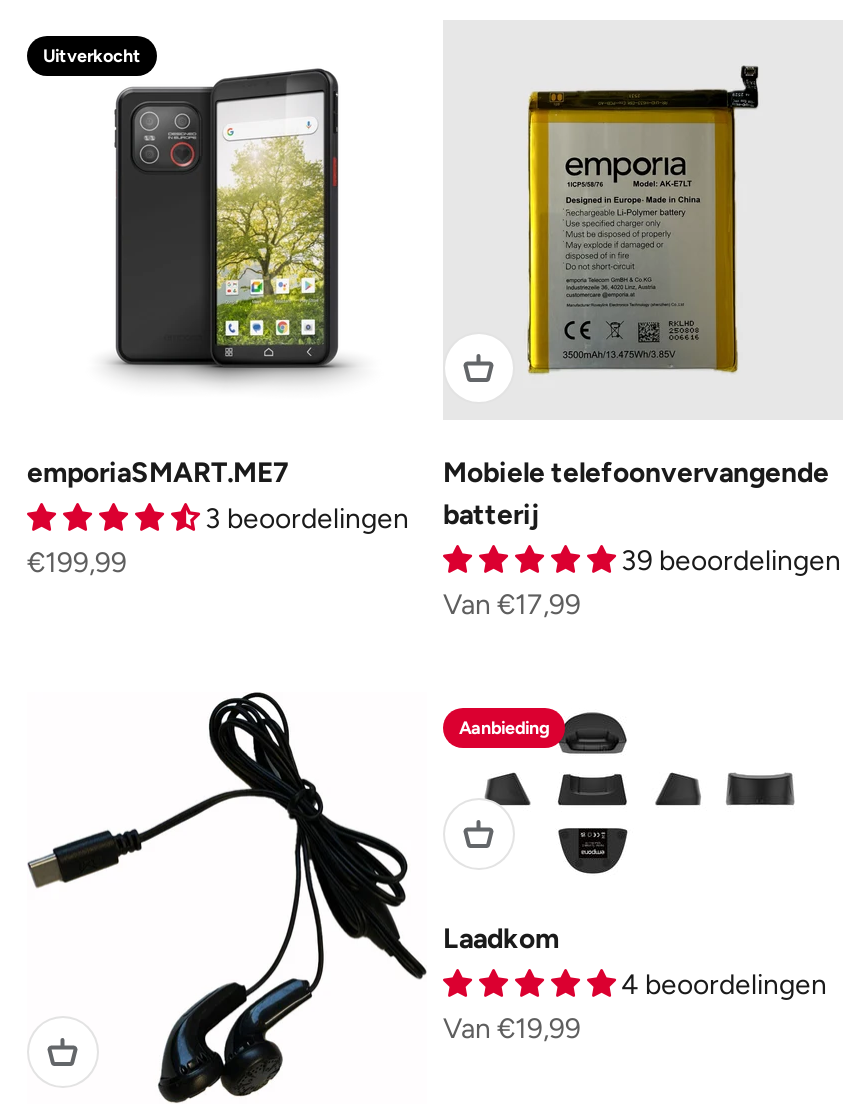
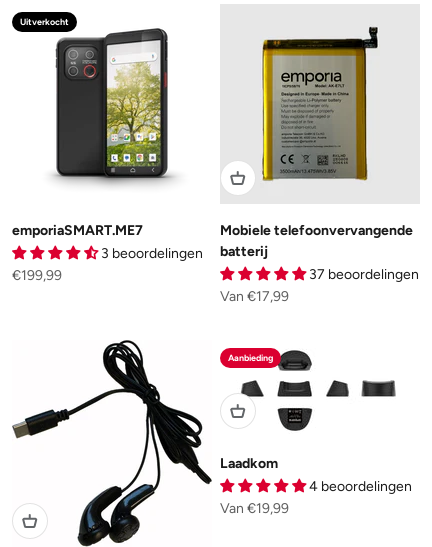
[621,544,841,578] 39 beoordelingen -> [309,266,419,283] 37 beoordelingen

